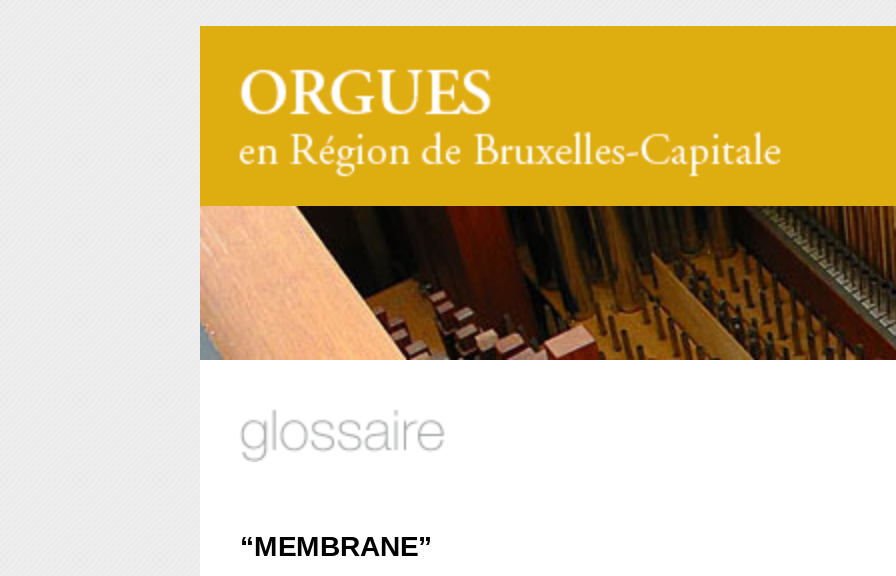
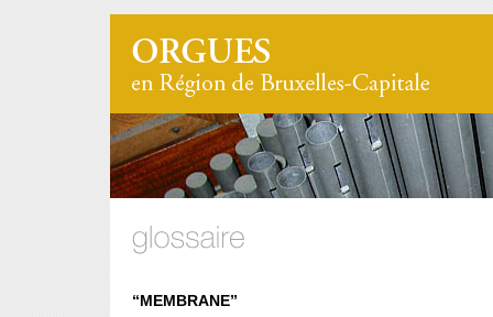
[200,204,890,362] [image] -> [109,112,490,199] [image]

